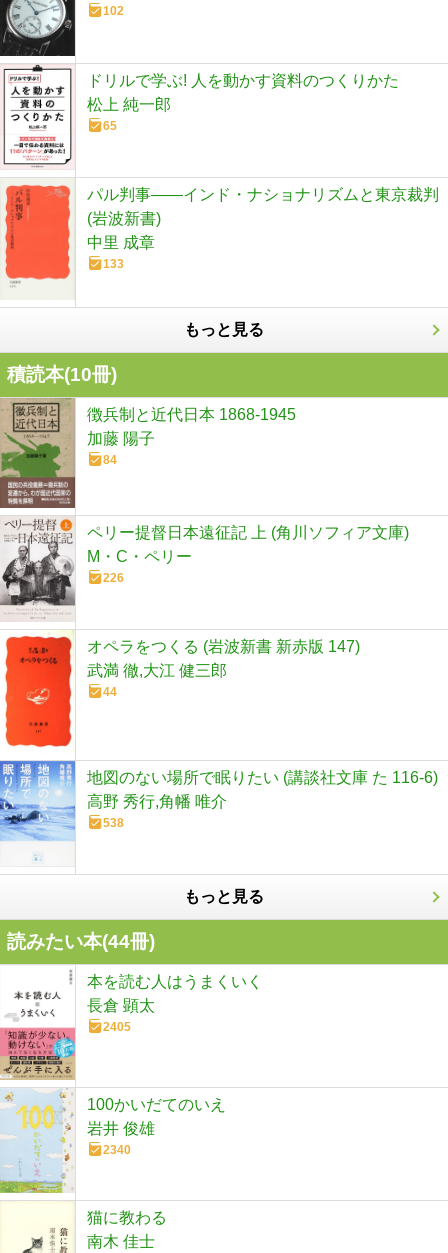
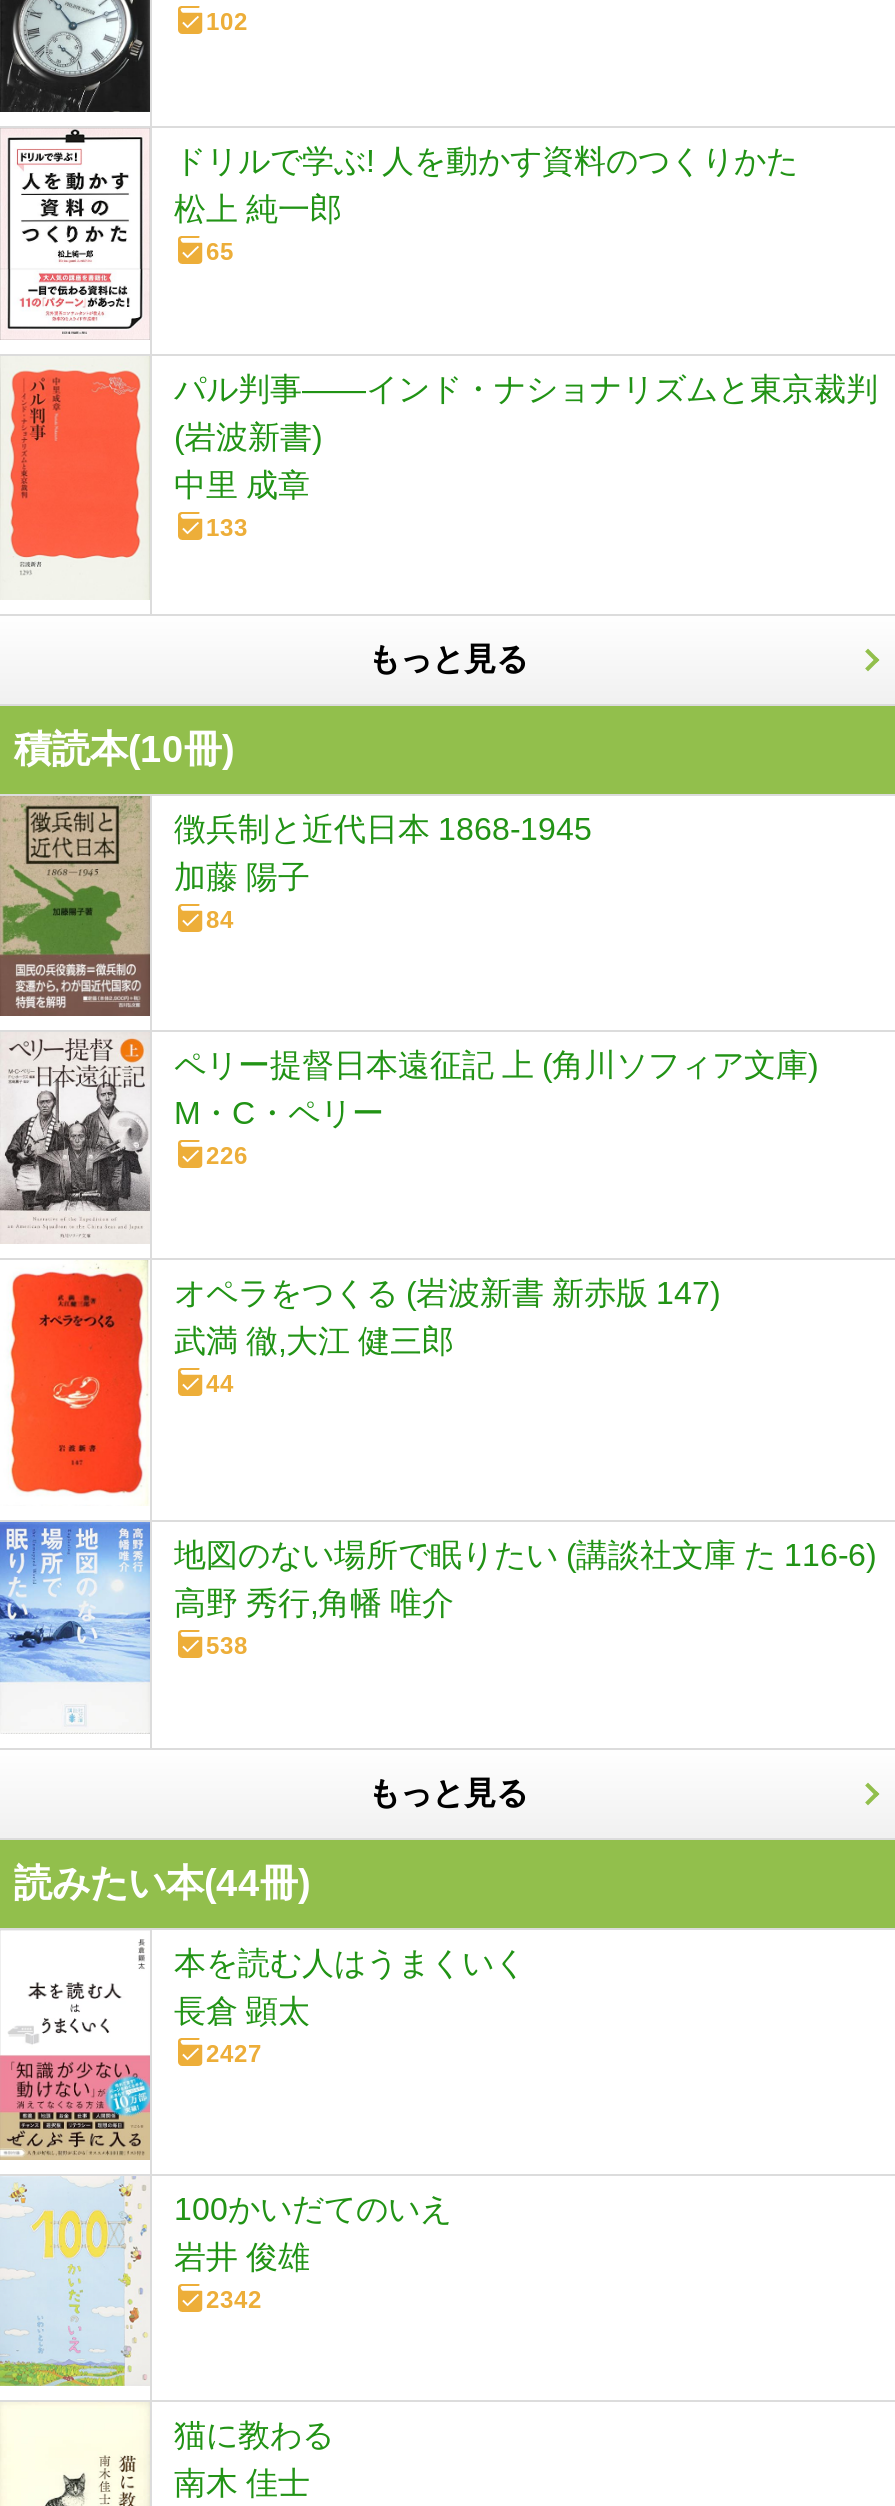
[103,1020,131,1034] 2405 -> [206,2040,262,2068] 2427
[103,1143,131,1157] 2340 -> [206,2286,262,2314] 2342

